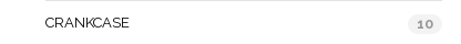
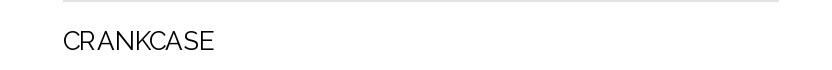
[417,15,433,32] 10 -> none

